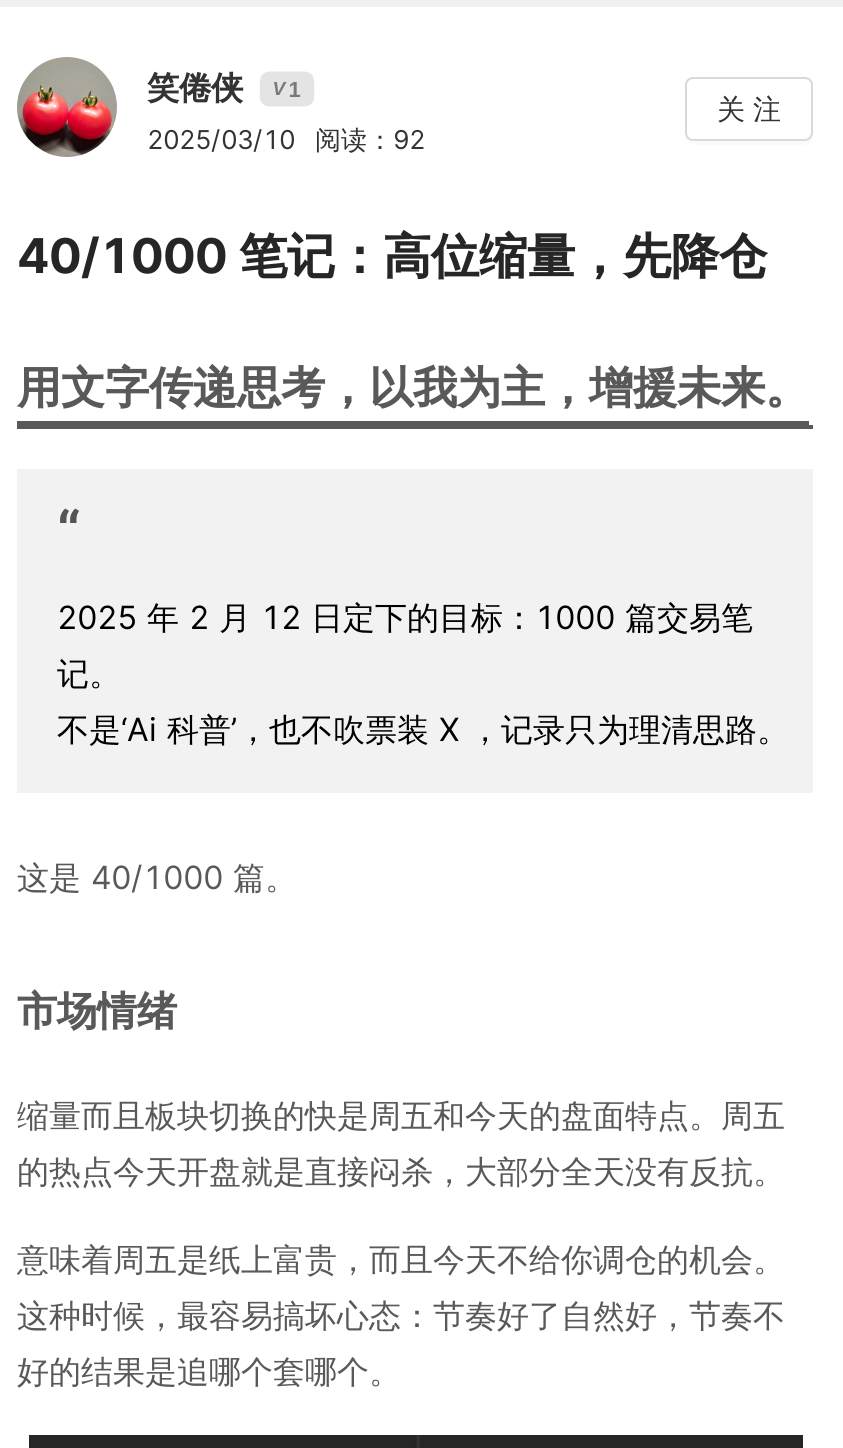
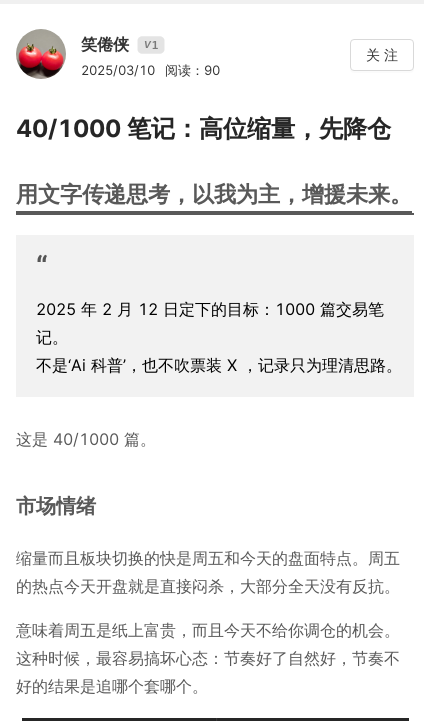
[147,123,425,155] 2025/03/10 阅读：92 -> [81,62,220,78] 2025/03/10 阅读：90

